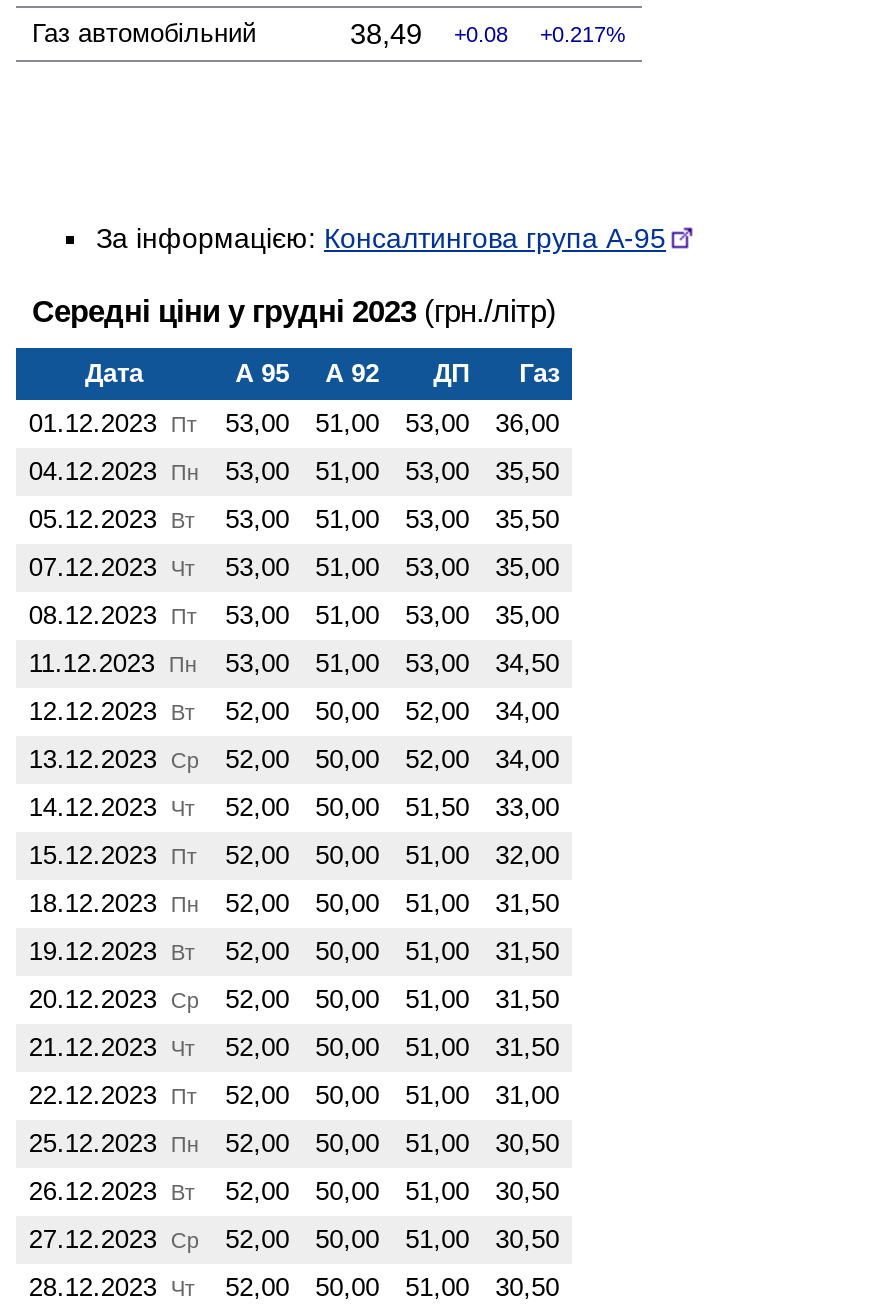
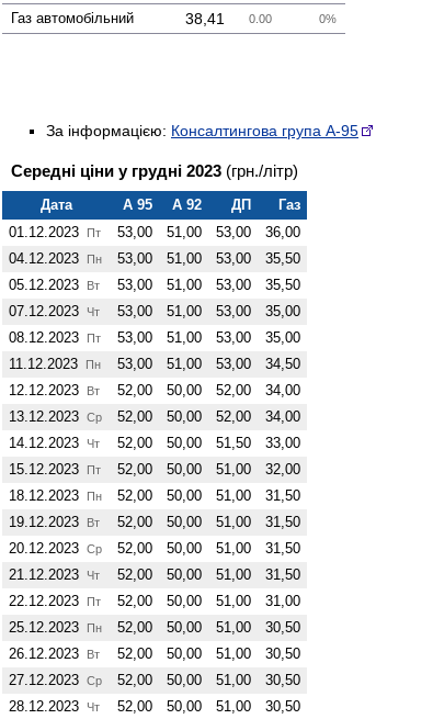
[350,17,422,49] 38,49 -> [185,9,225,27] 38,41
[466,21,508,45] 0.08 -> [249,12,272,25] 0.00
[552,21,626,45] 0.217% -> [319,12,337,25] 0%

